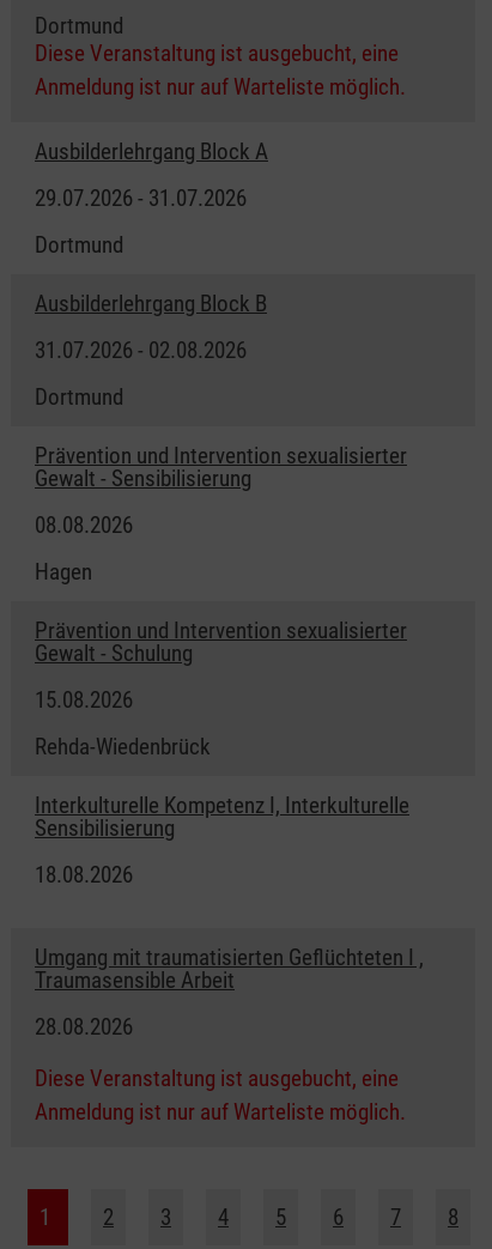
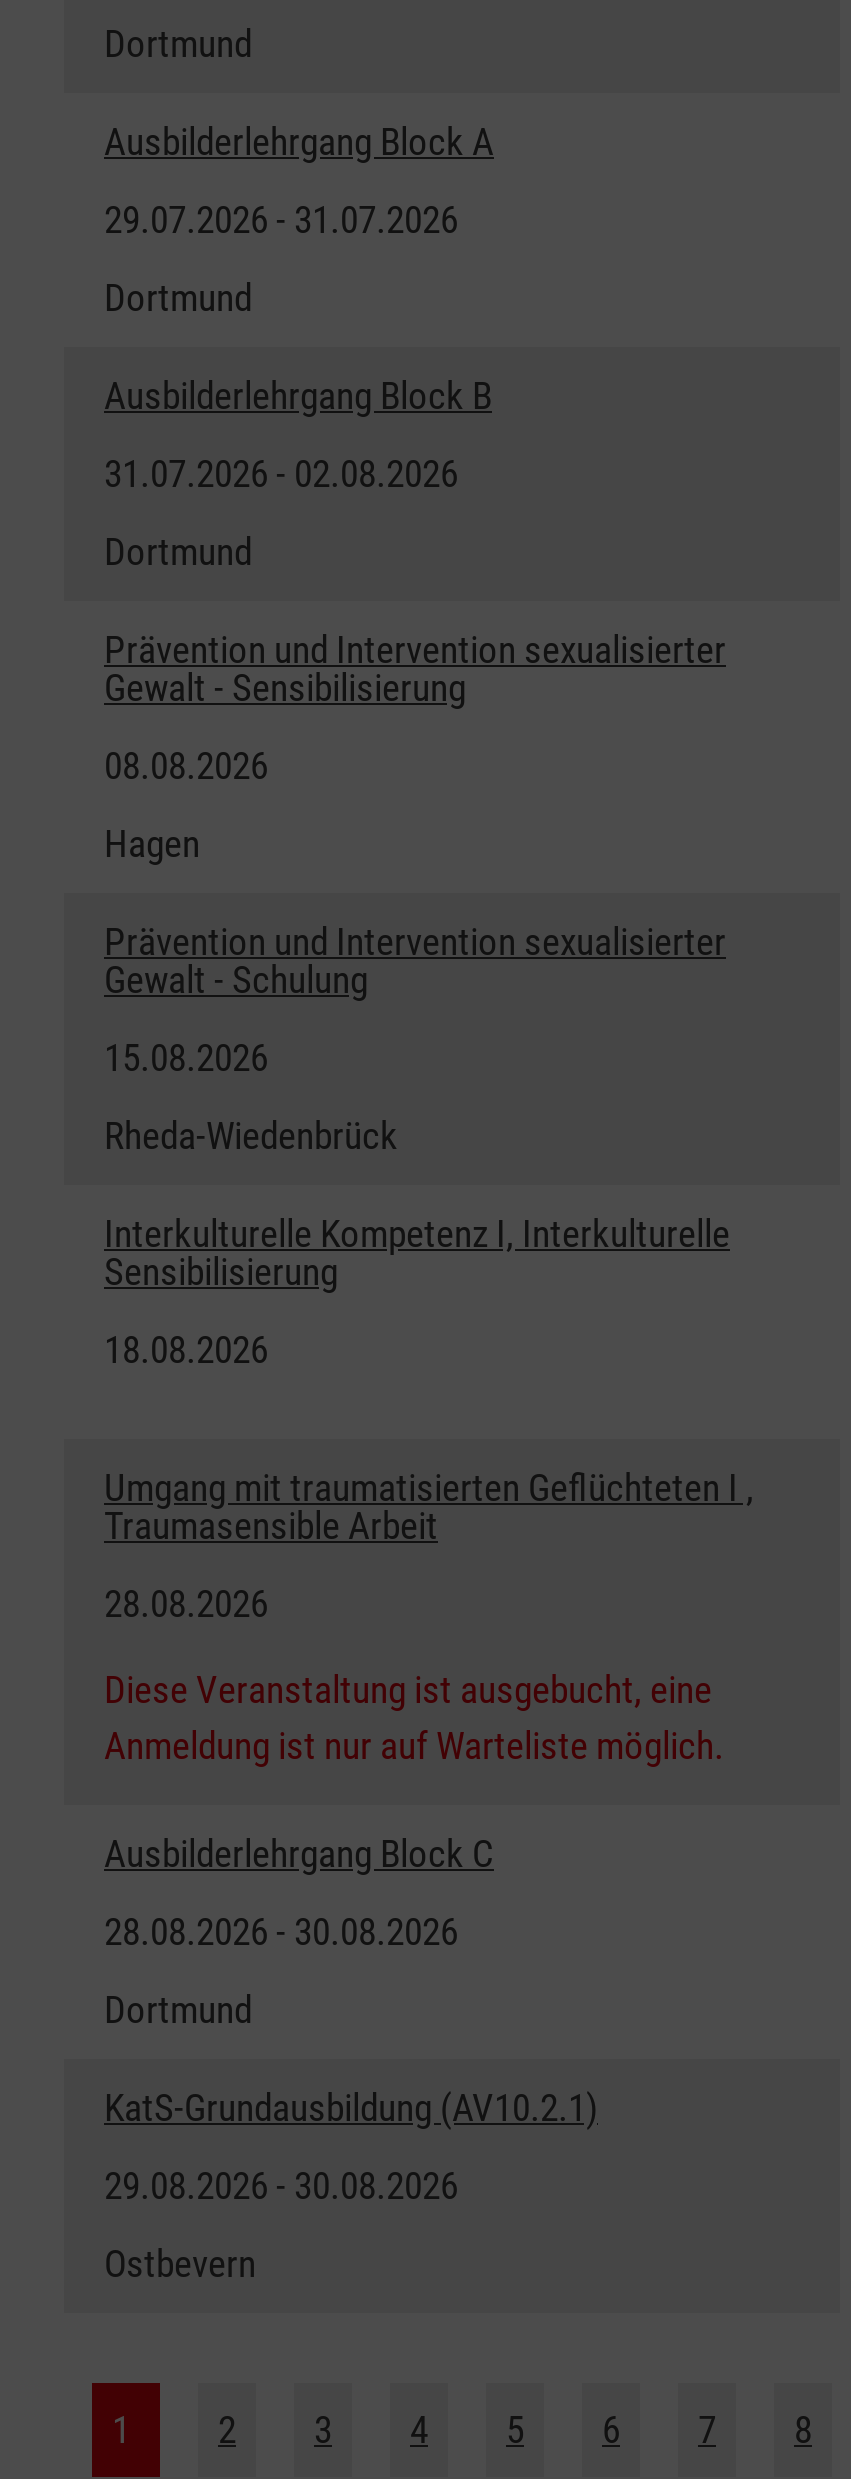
[35,39,406,100] Diese Veranstaltung ist ausgebucht, eine | Anmeldung ist nur auf Warteliste möglich. -> none
moved [35,137,407,713] -> [104,118,726,1080]: Ausbilderlehrgang Block A | 29.07.2026 - 31.07.2026 | Dortmund | ... | Gewalt - Schulung | 15.08.2026
[35,732,211,760] Rehda-Wiedenbrück -> [104,1112,398,1158] Rheda-Wiedenbrück
moved [35,791,424,1125] -> [104,1210,754,1768]: Interkulturelle Kompetenz I, Interkulturelle | Sensibilisierung | 18.08.2026 | Umgang mit traumatisierten Geflüchteten I , | Traumasensible Arbeit | 28.08.2026 | Diese Veranstaltung ist ausgebucht, eine | Anmeldung ist nur auf Warteliste möglich.
none -> [104,1830,598,2286] Ausbilderlehrgang Block C | 28.08.2026 - 30.08.2026 | Dortmund | KatS-Grundausbildung (AV10.2.1) | 29.08.2026 - 30.08.2026 | Ostbevern

